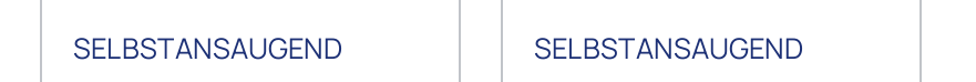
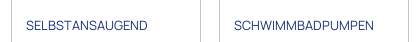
[534,28,804,68] SELBSTANSAUGEND -> [234,16,374,34] SCHWIMMBADPUMPEN

